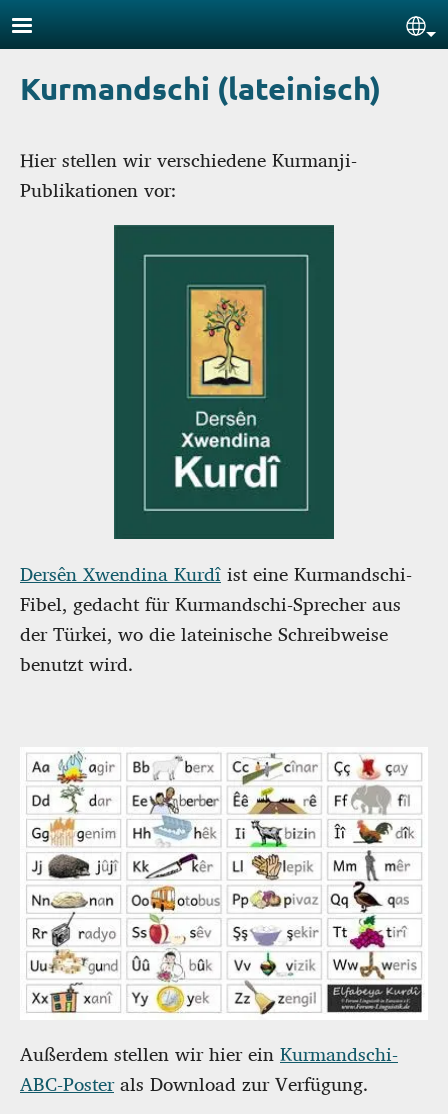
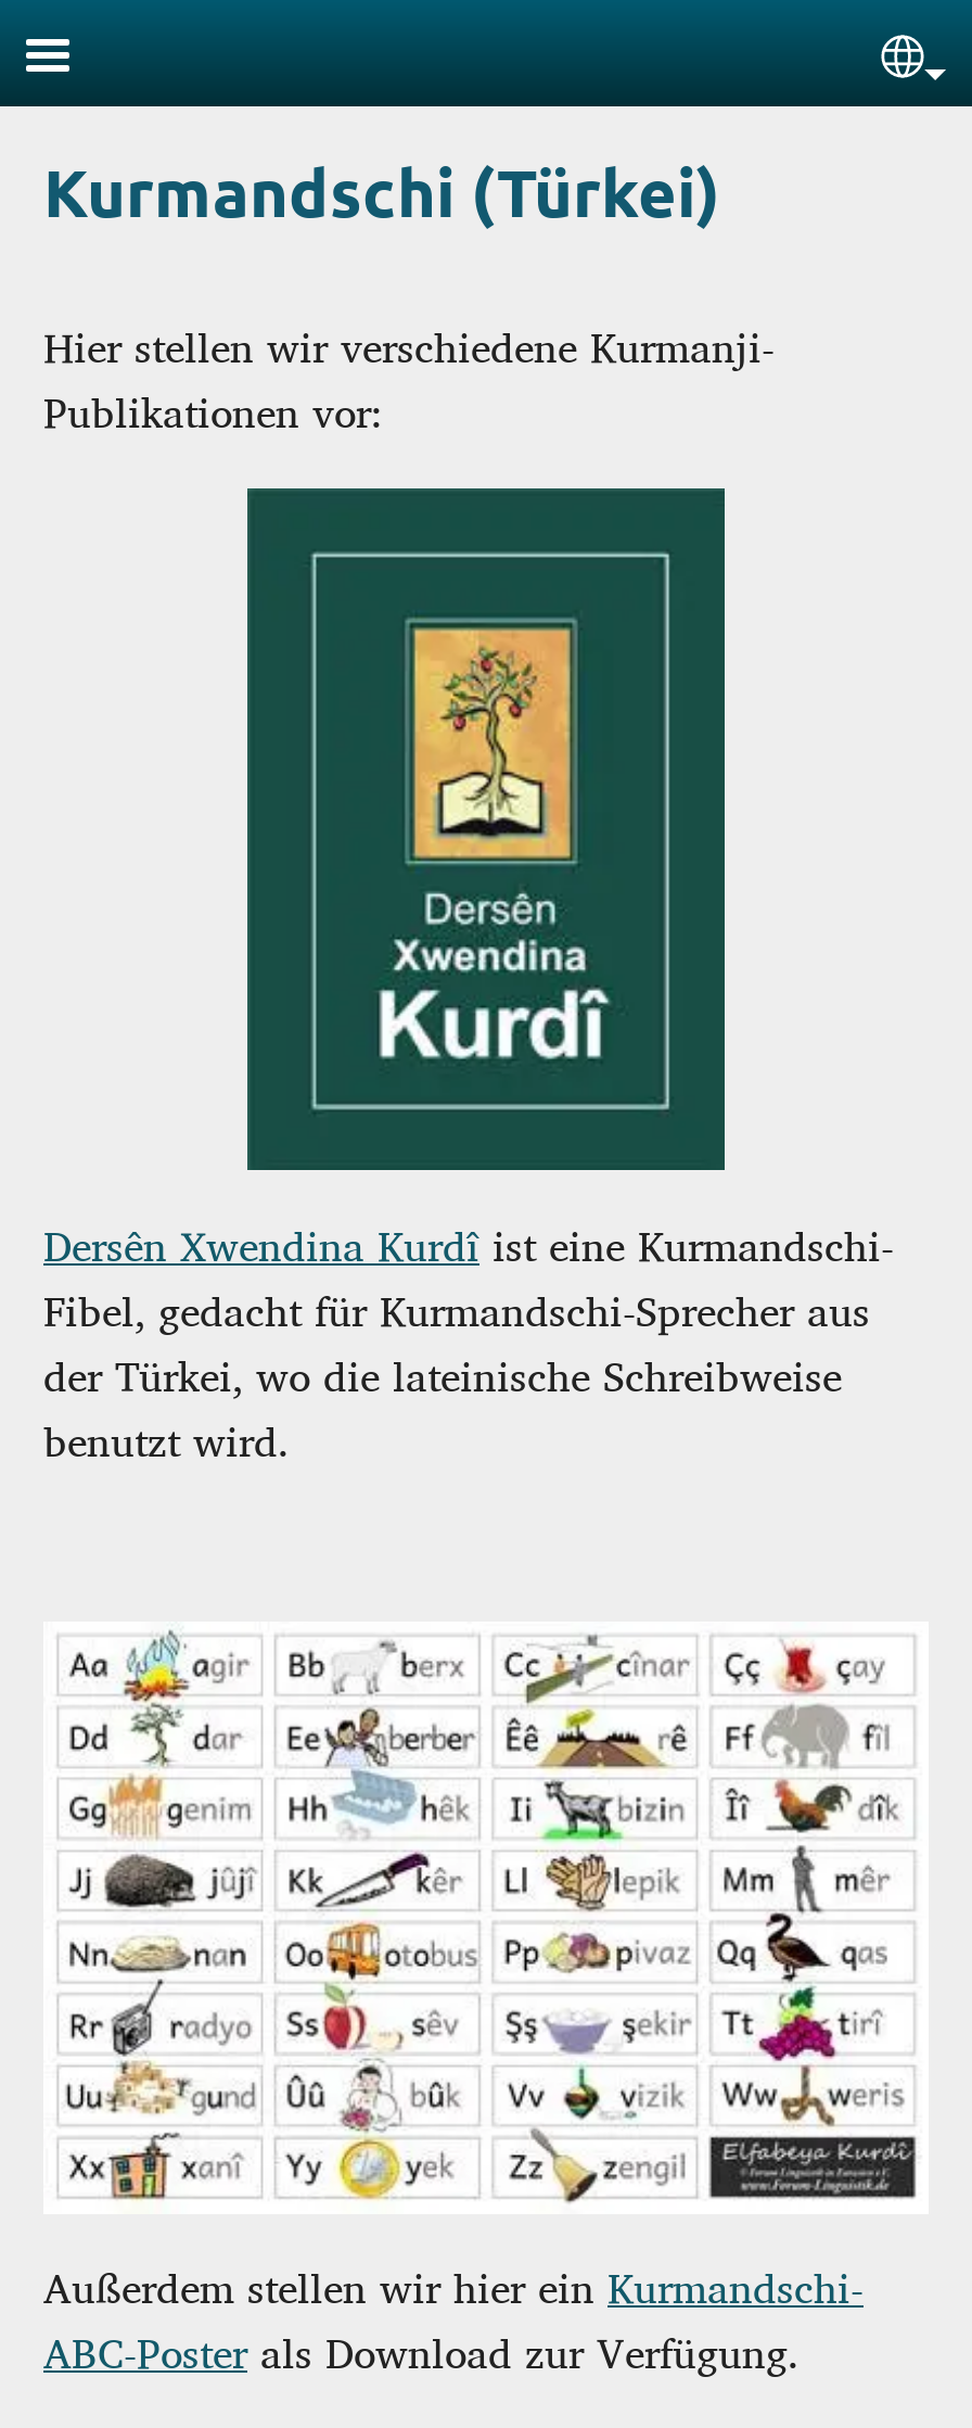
[20,69,381,107] Kurmandschi (lateinisch) -> [43,149,720,231] Kurmandschi (Türkei)

